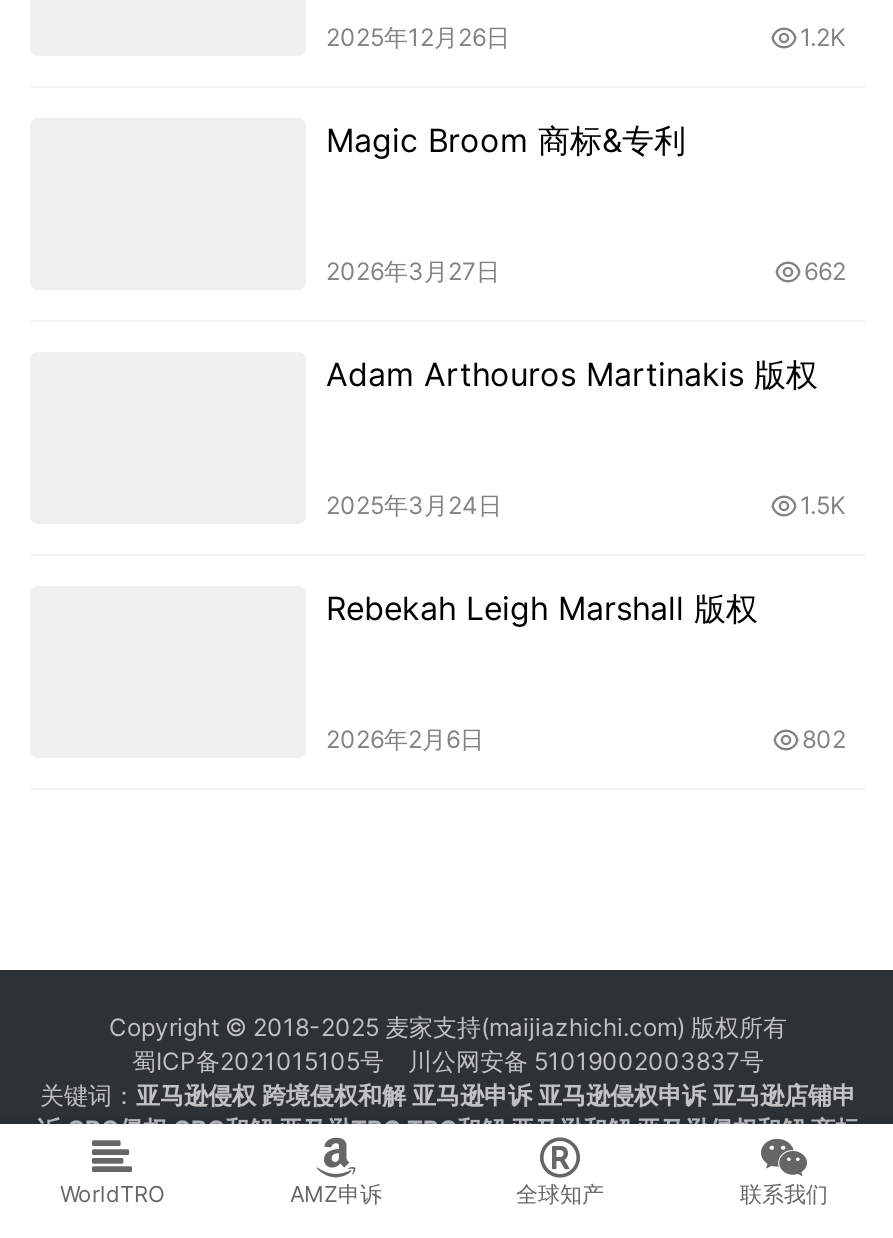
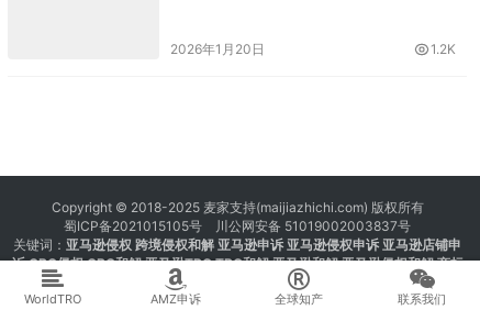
[326,21,510,51] 2025年12月26日 -> [170,41,265,57] 2026年1月20日
[326,119,846,755] Magic Broom 商标&专利 | 2026年3月27日 | 662 | Adam Arthouros Martinakis 版权 | 2025年3月24日 | 1.5K | Rebekah Leigh Marshall 版权 | 2026年2月6日 | 802 -> none

